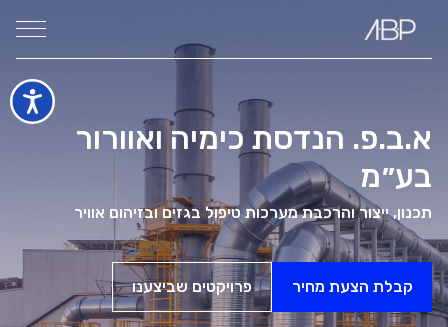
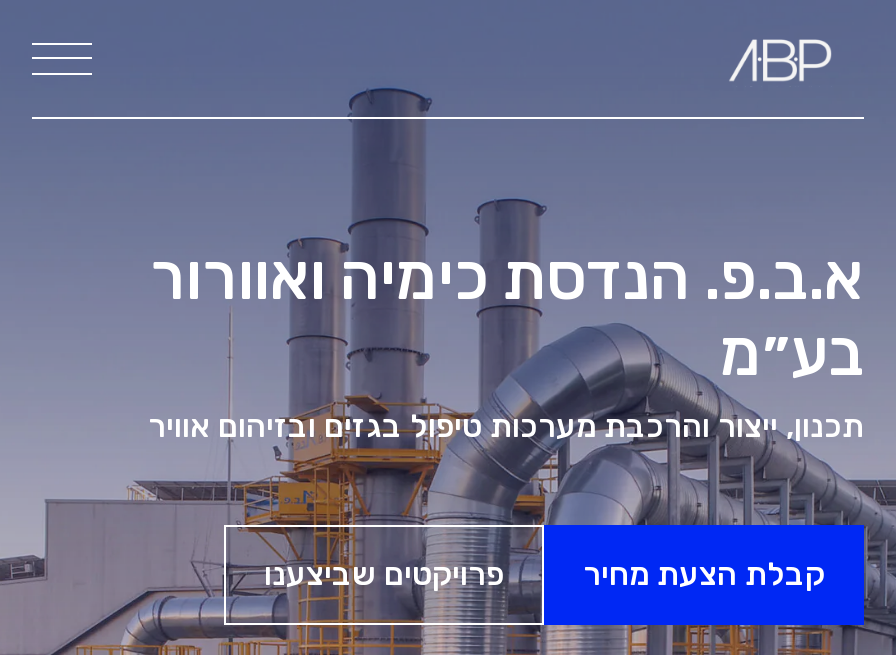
[9,78,56,125] [image] -> none

